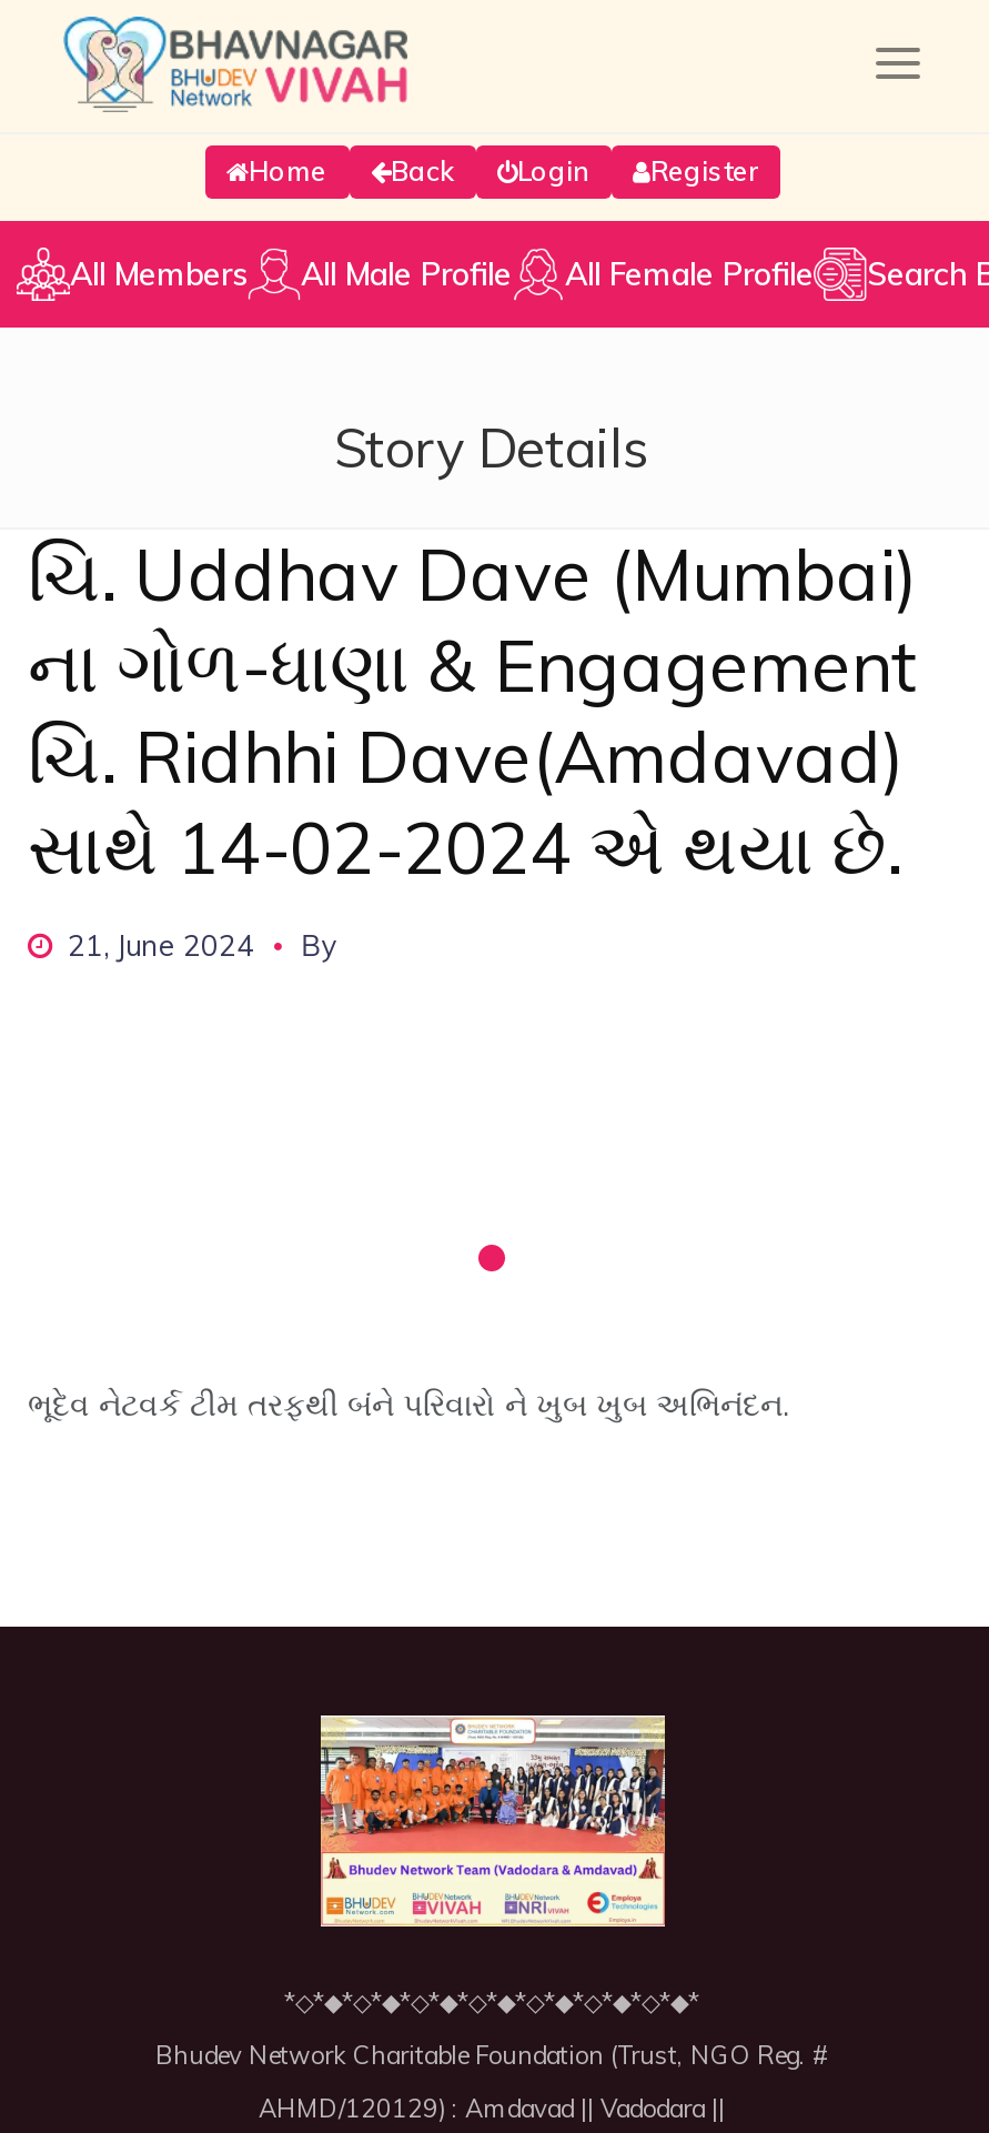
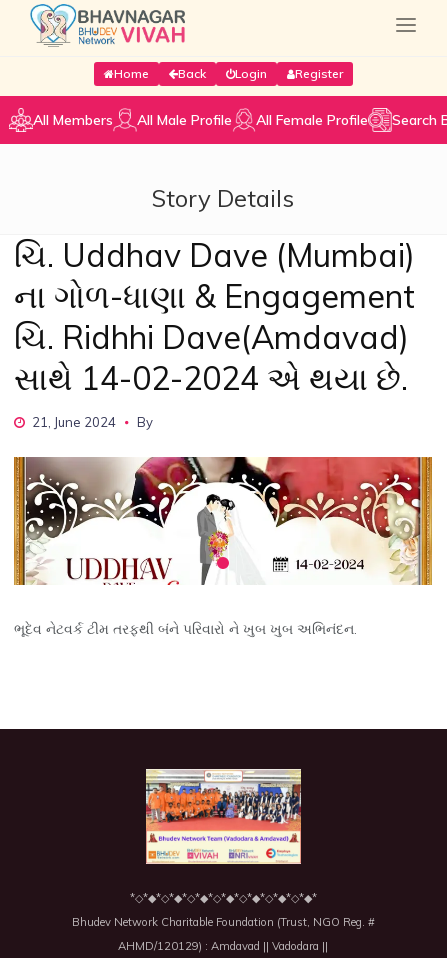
none -> [13,456,433,586] [image]

